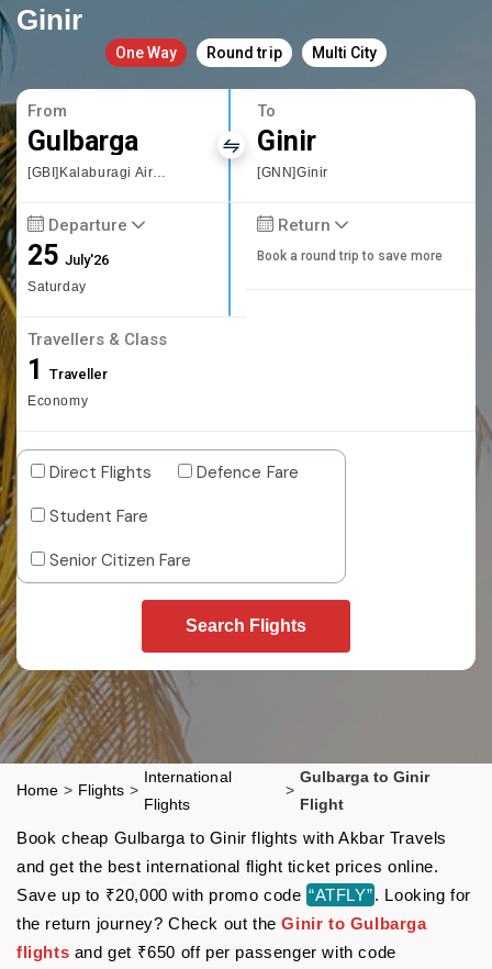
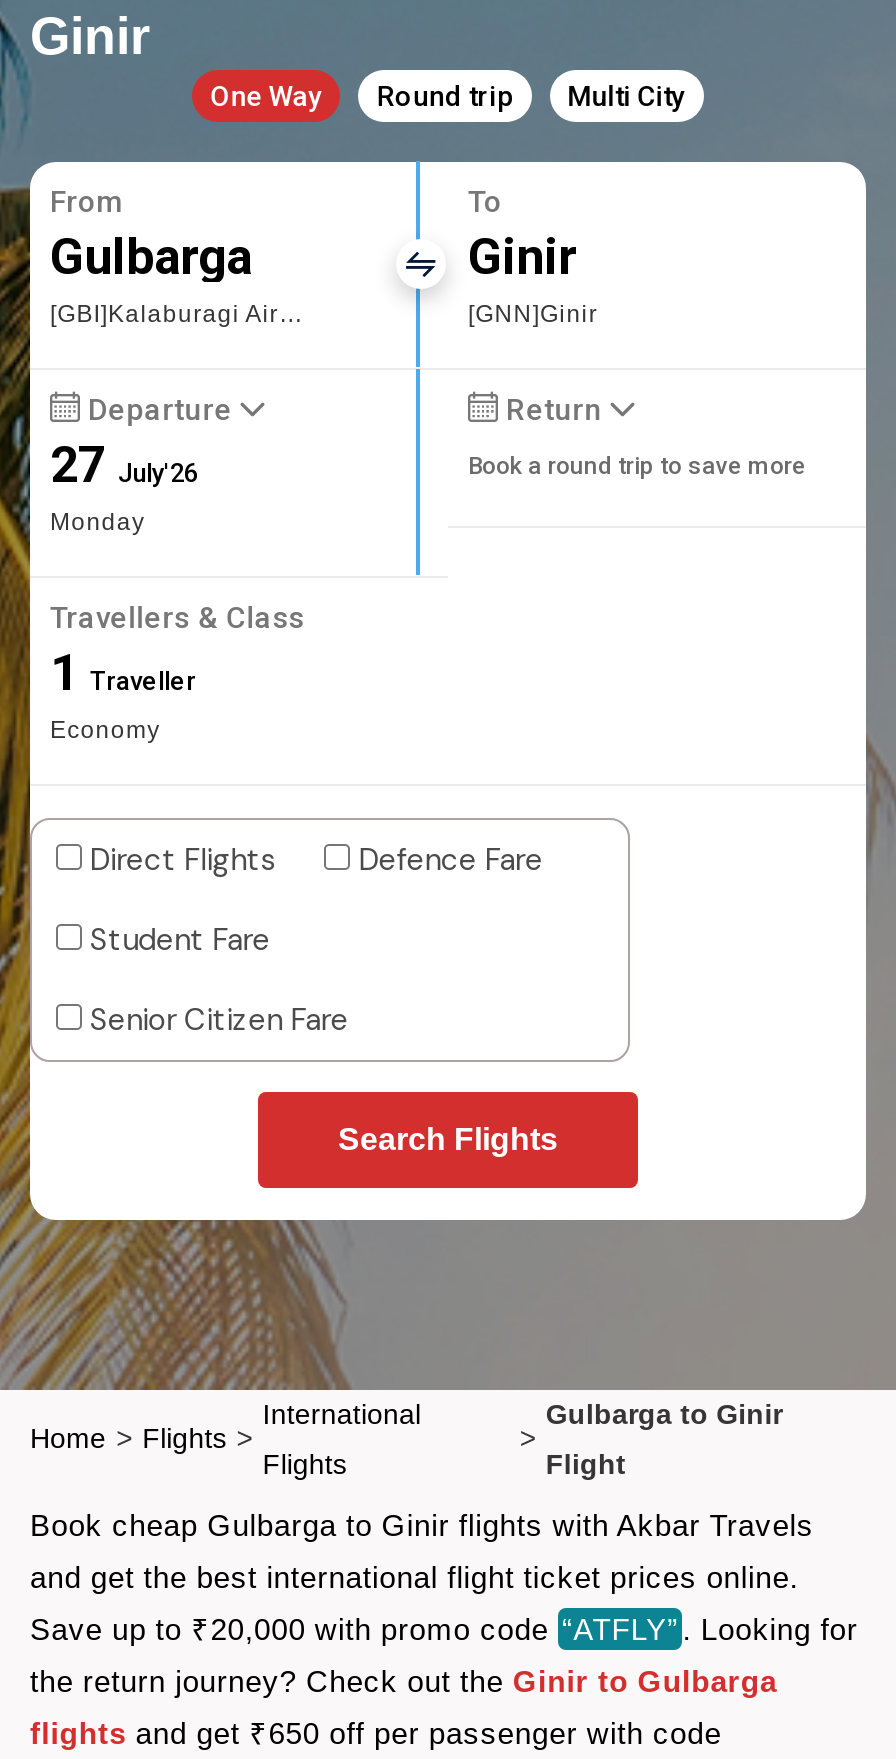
[27,239,109,294] 25 July'26 | Saturday -> [50,436,198,536] 27 July'26 | Monday

